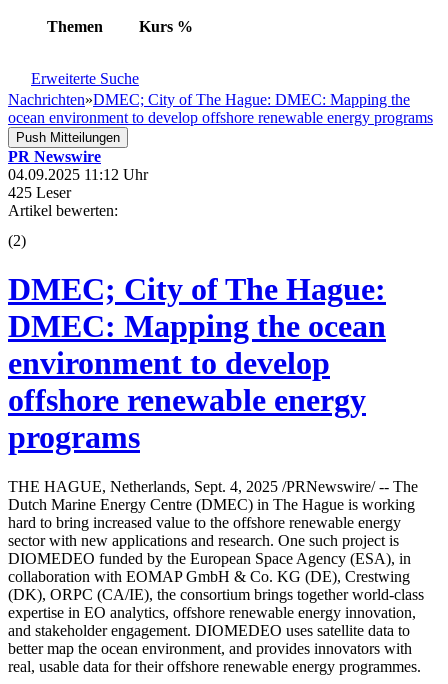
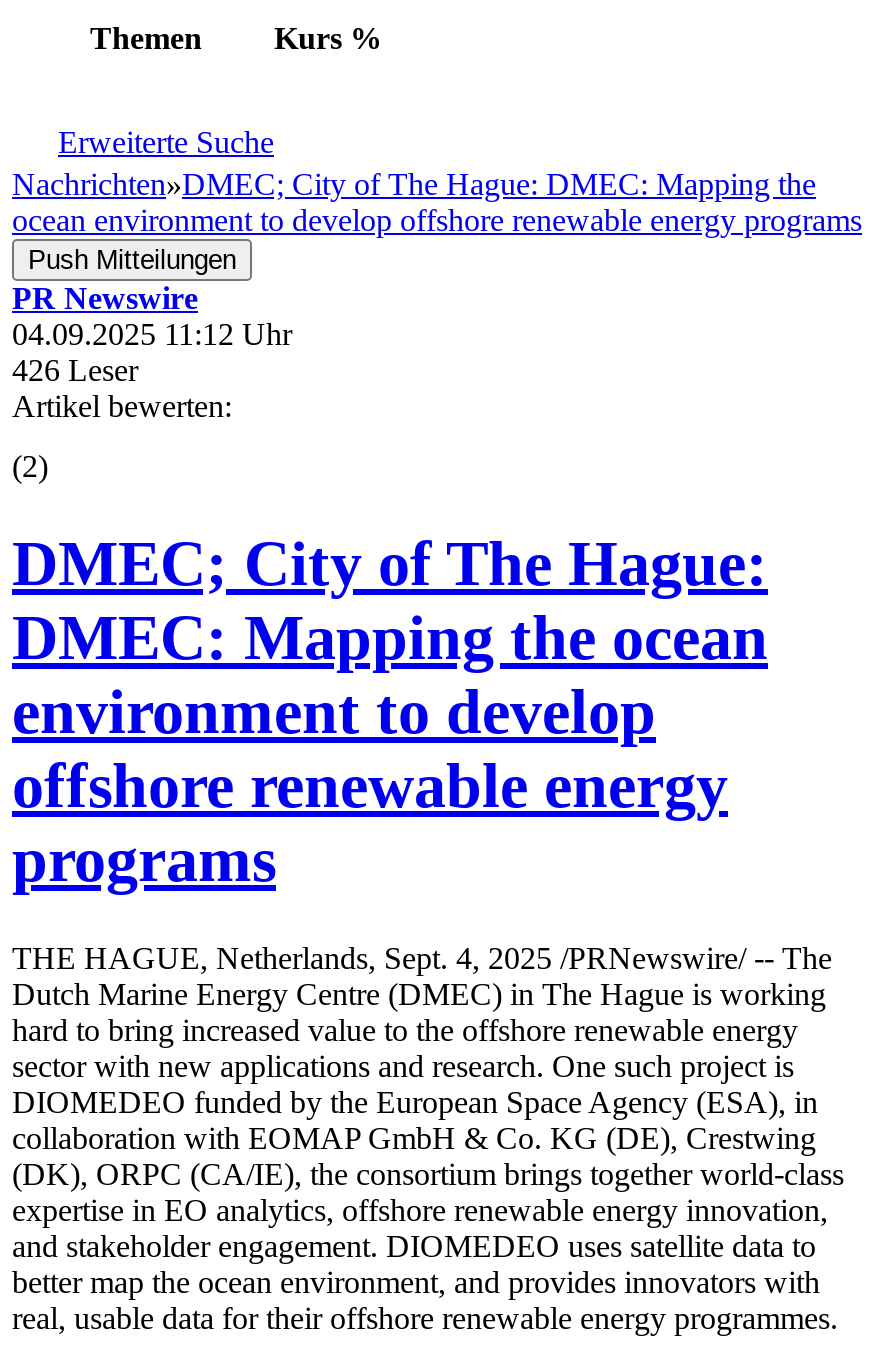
[8,184,71,201] 425 Leser -> [12,353,138,387] 426 Leser

